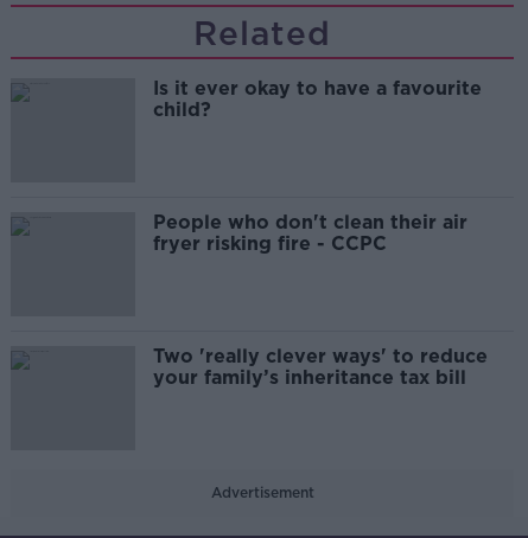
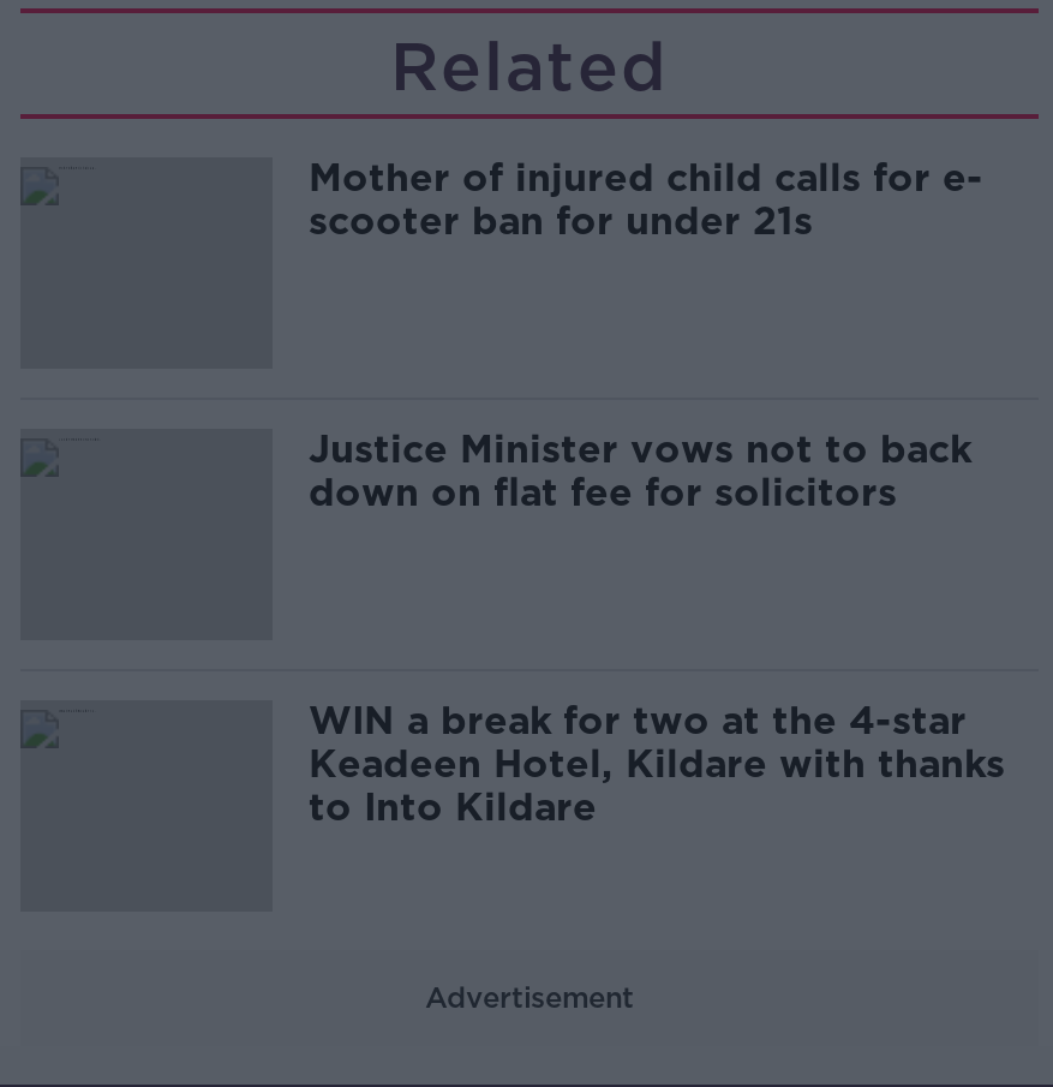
[153,77,482,121] Is it ever okay to have a favourite | child? -> [309,155,983,244] Mother of injured child calls for e- | scooter ban for under 21s
[153,211,467,255] People who don't clean their air | fryer risking fire - CCPC -> [309,426,971,515] Justice Minister vows not to back | down on flat fee for solicitors
[153,345,488,389] Two 'really clever ways' to reduce | your family’s inheritance tax bill -> [309,698,1005,830] WIN a break for two at the 4-star | Keadeen Hotel, Kildare with thanks | to Into Kildare

